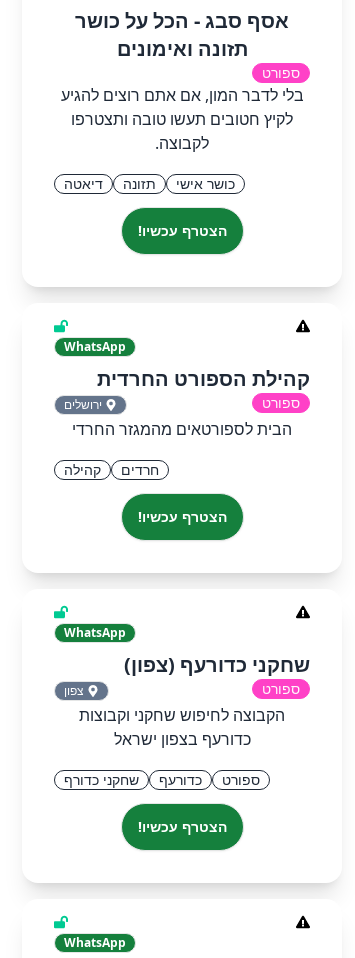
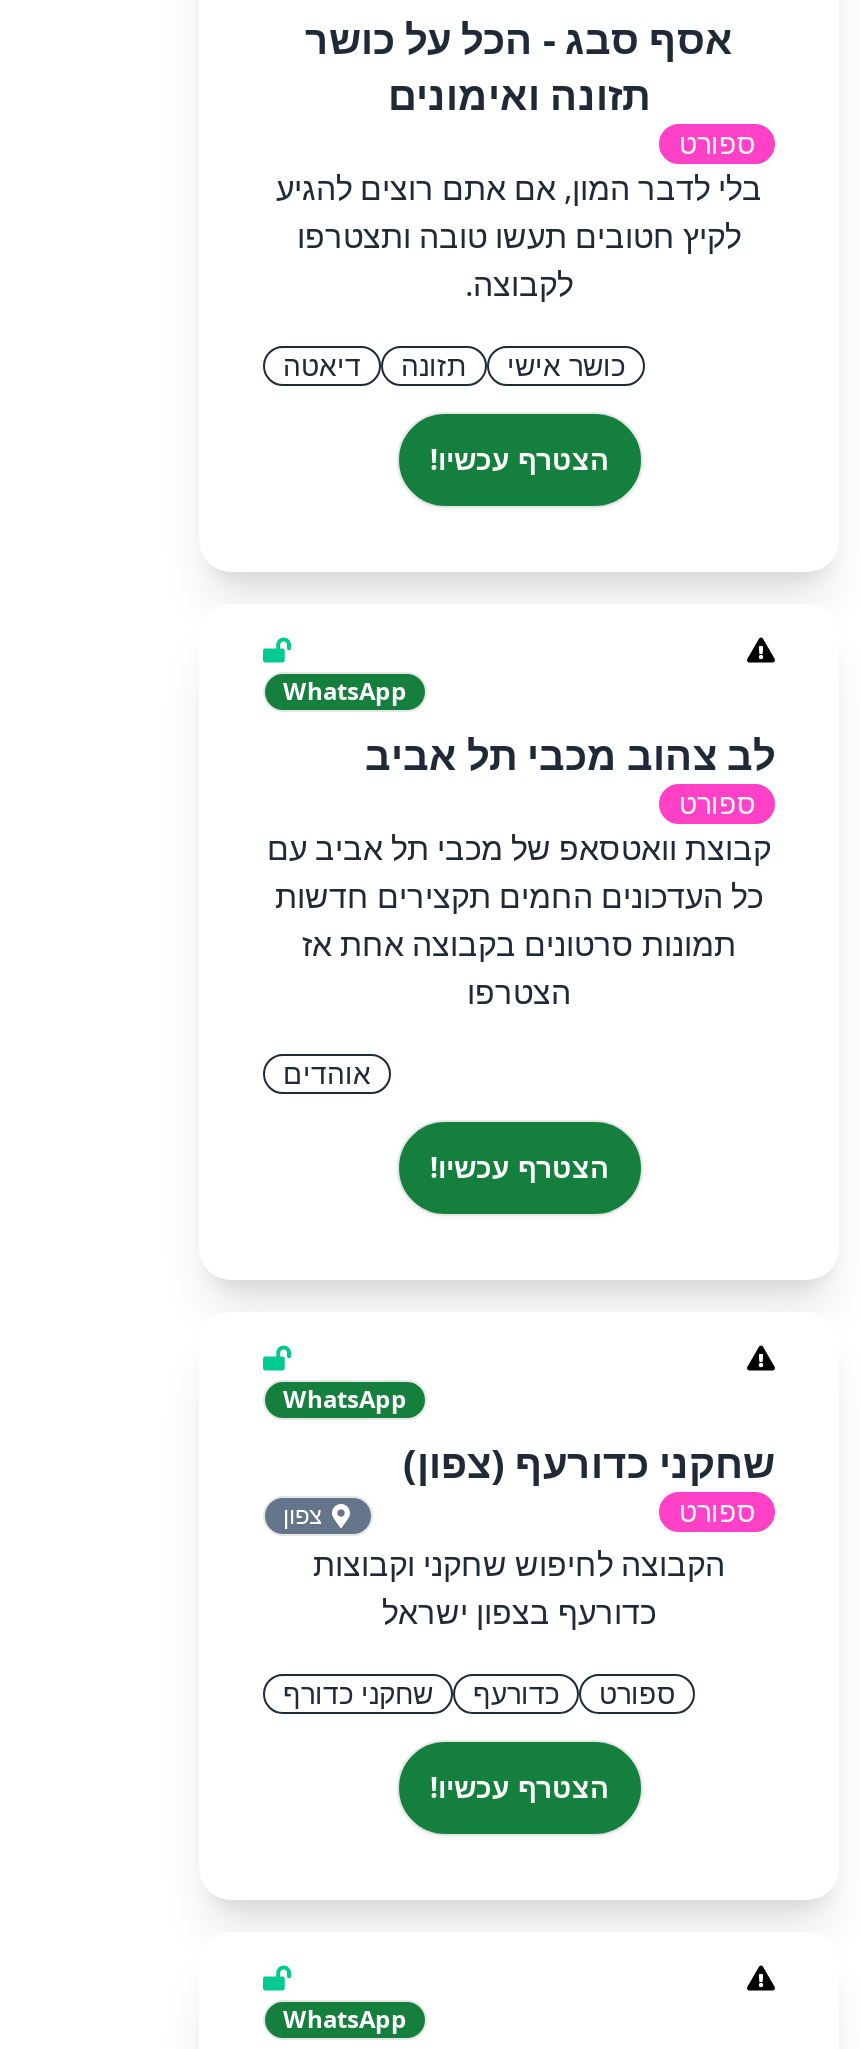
[97,365,310,392] קהילת הספורט החרדית -> [365,728,775,782] לב צהוב מכבי תל אביב
[64,396,292,440] ירושלים | הבית לספורטאים מהמגזר החרדי -> [267,826,771,1014] קבוצת וואטסאפ של מכבי תל אביב עם | כל העדכונים החמים תקצירים חדשות | תמונות סרטונים בקבוצה אחת אז | הצטרפו
[64,460,159,479] חרדים | קהילה -> [283,1054,371,1092] אוהדים

